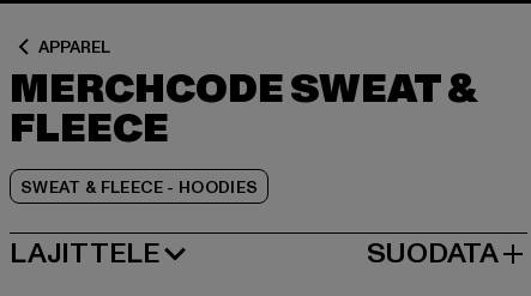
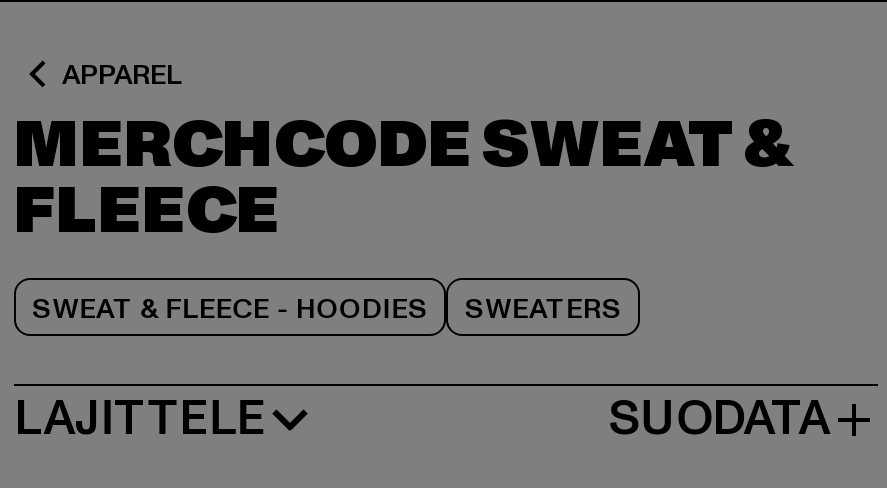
none -> [465,290,622,328] SWEATERS

